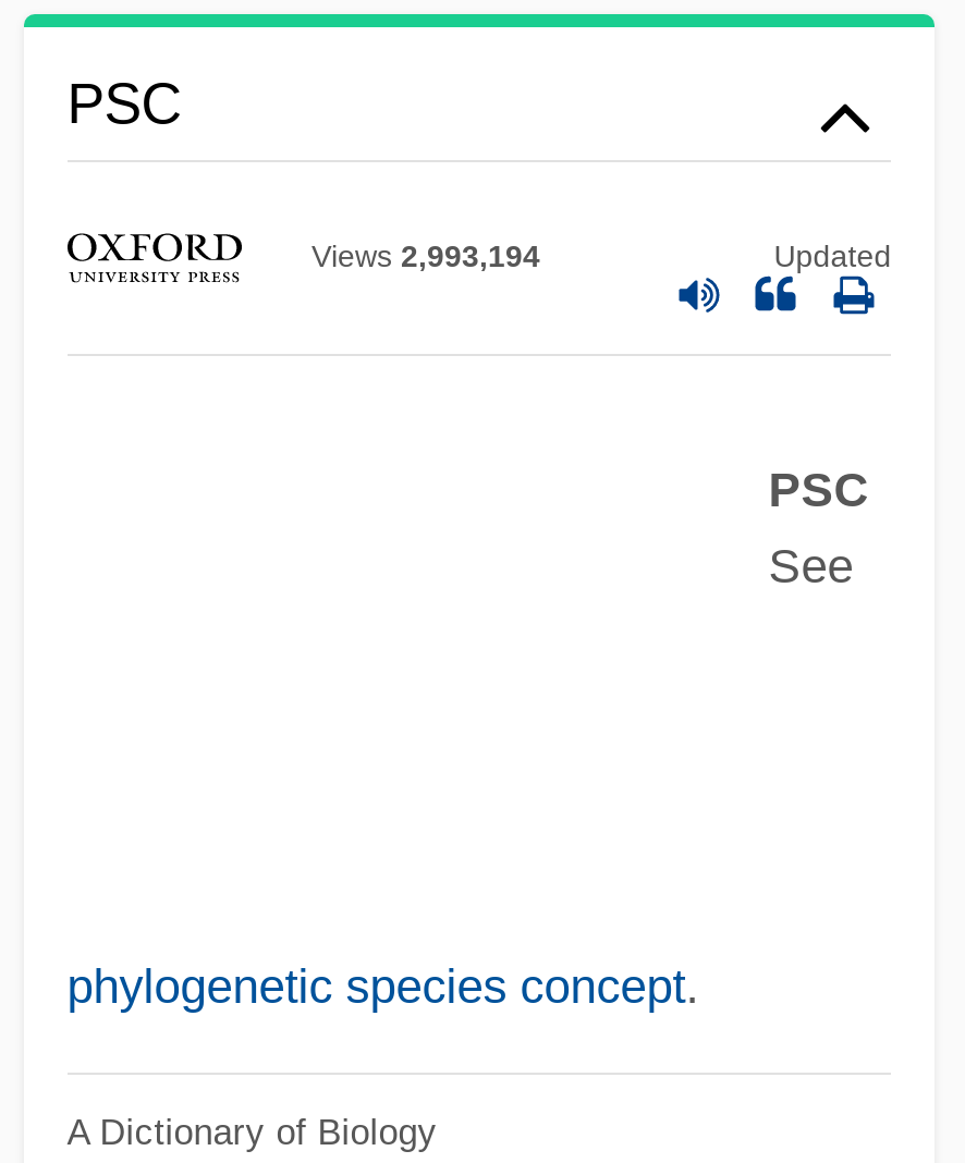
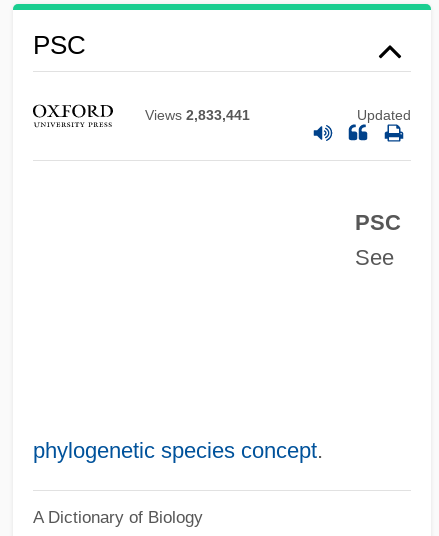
[312,240,540,274] Views 2,993,194 -> [145,107,250,123] Views 2,833,441

